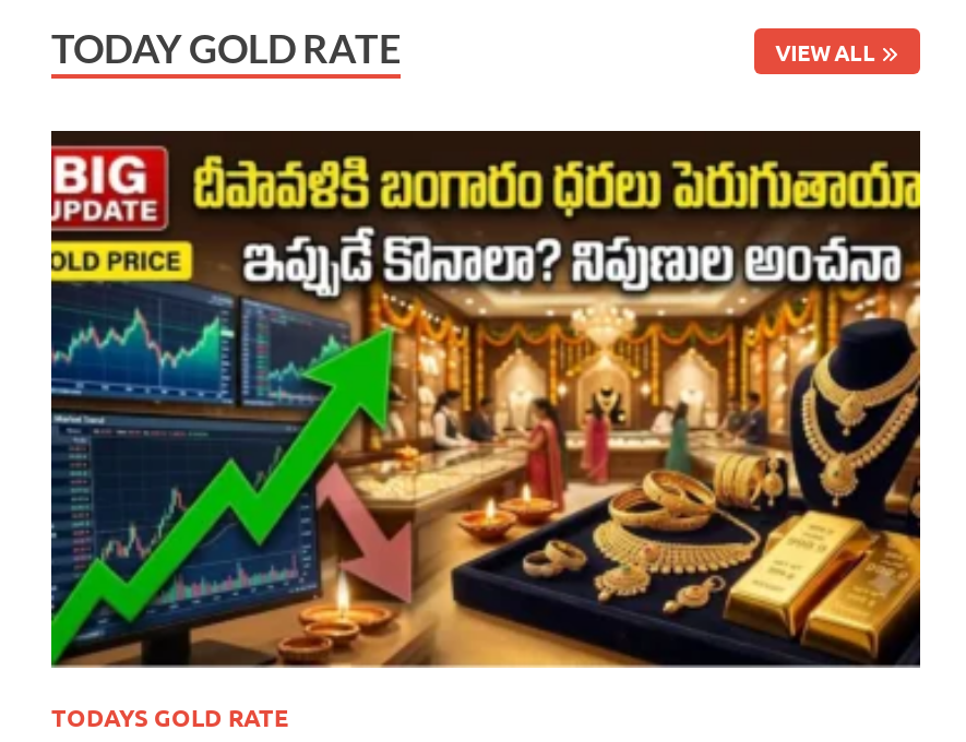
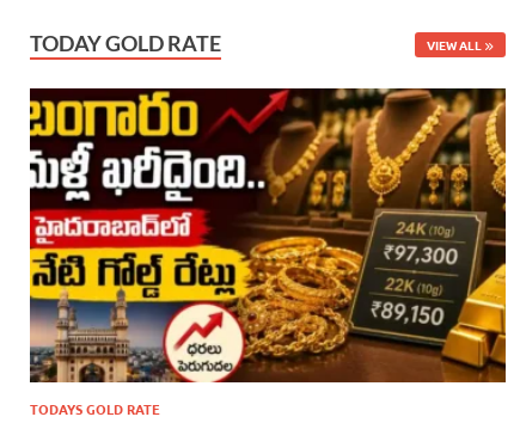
[49,129,922,670] [image] -> [29,87,507,384] [image]

